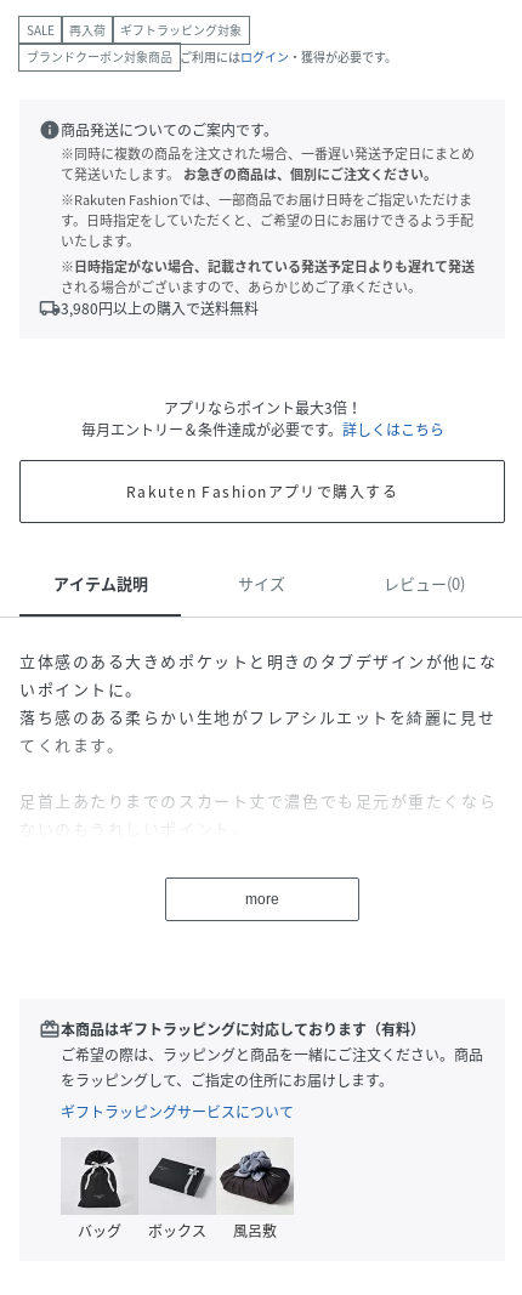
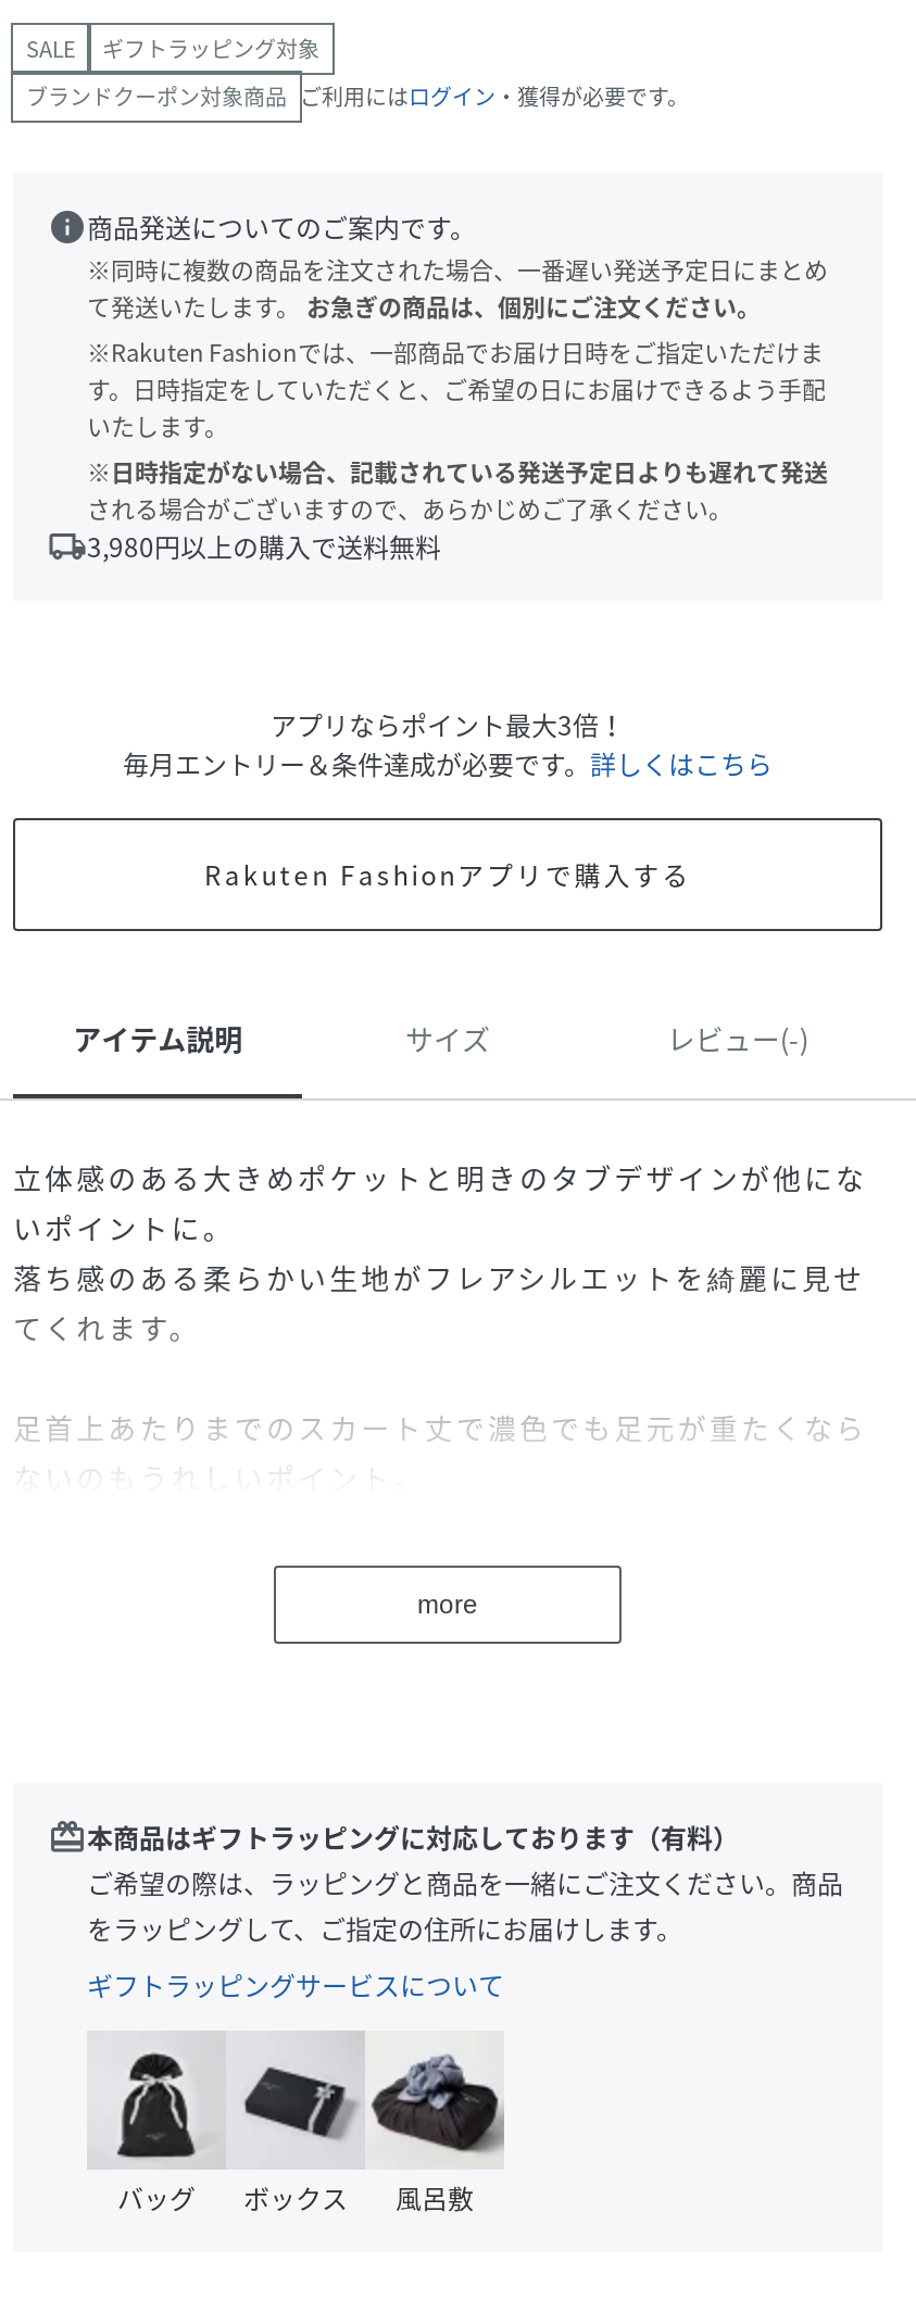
[69,20,106,39] 再入荷 -> none
[383,571,465,594] レビュー(0) -> [667,1018,808,1059] レビュー(-)

